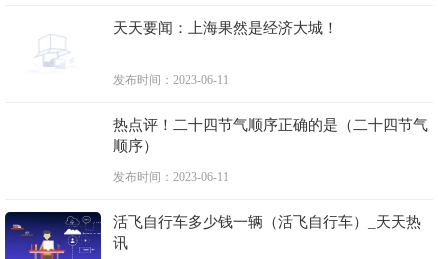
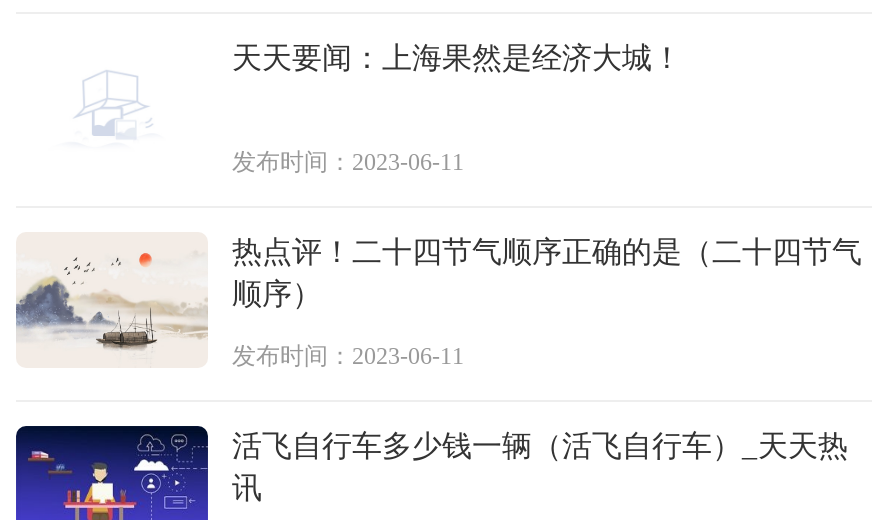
none -> [14,248,208,360] [image]

